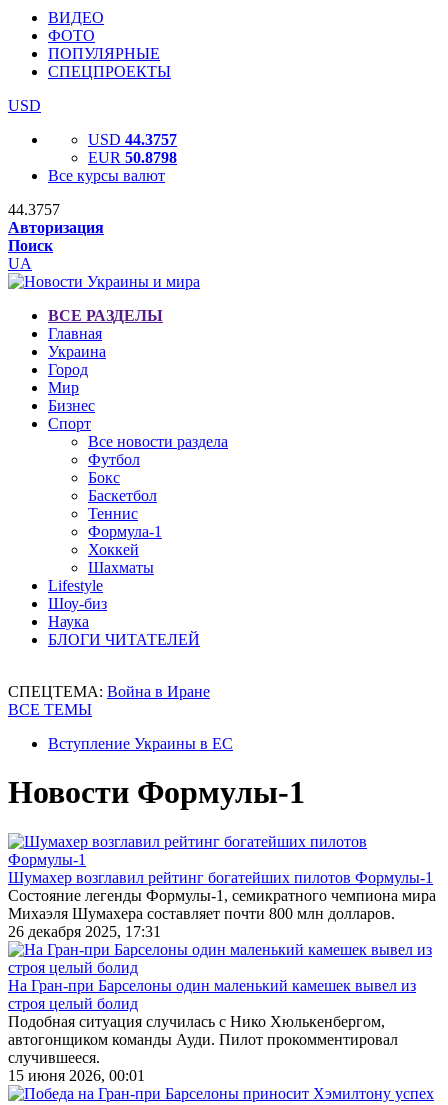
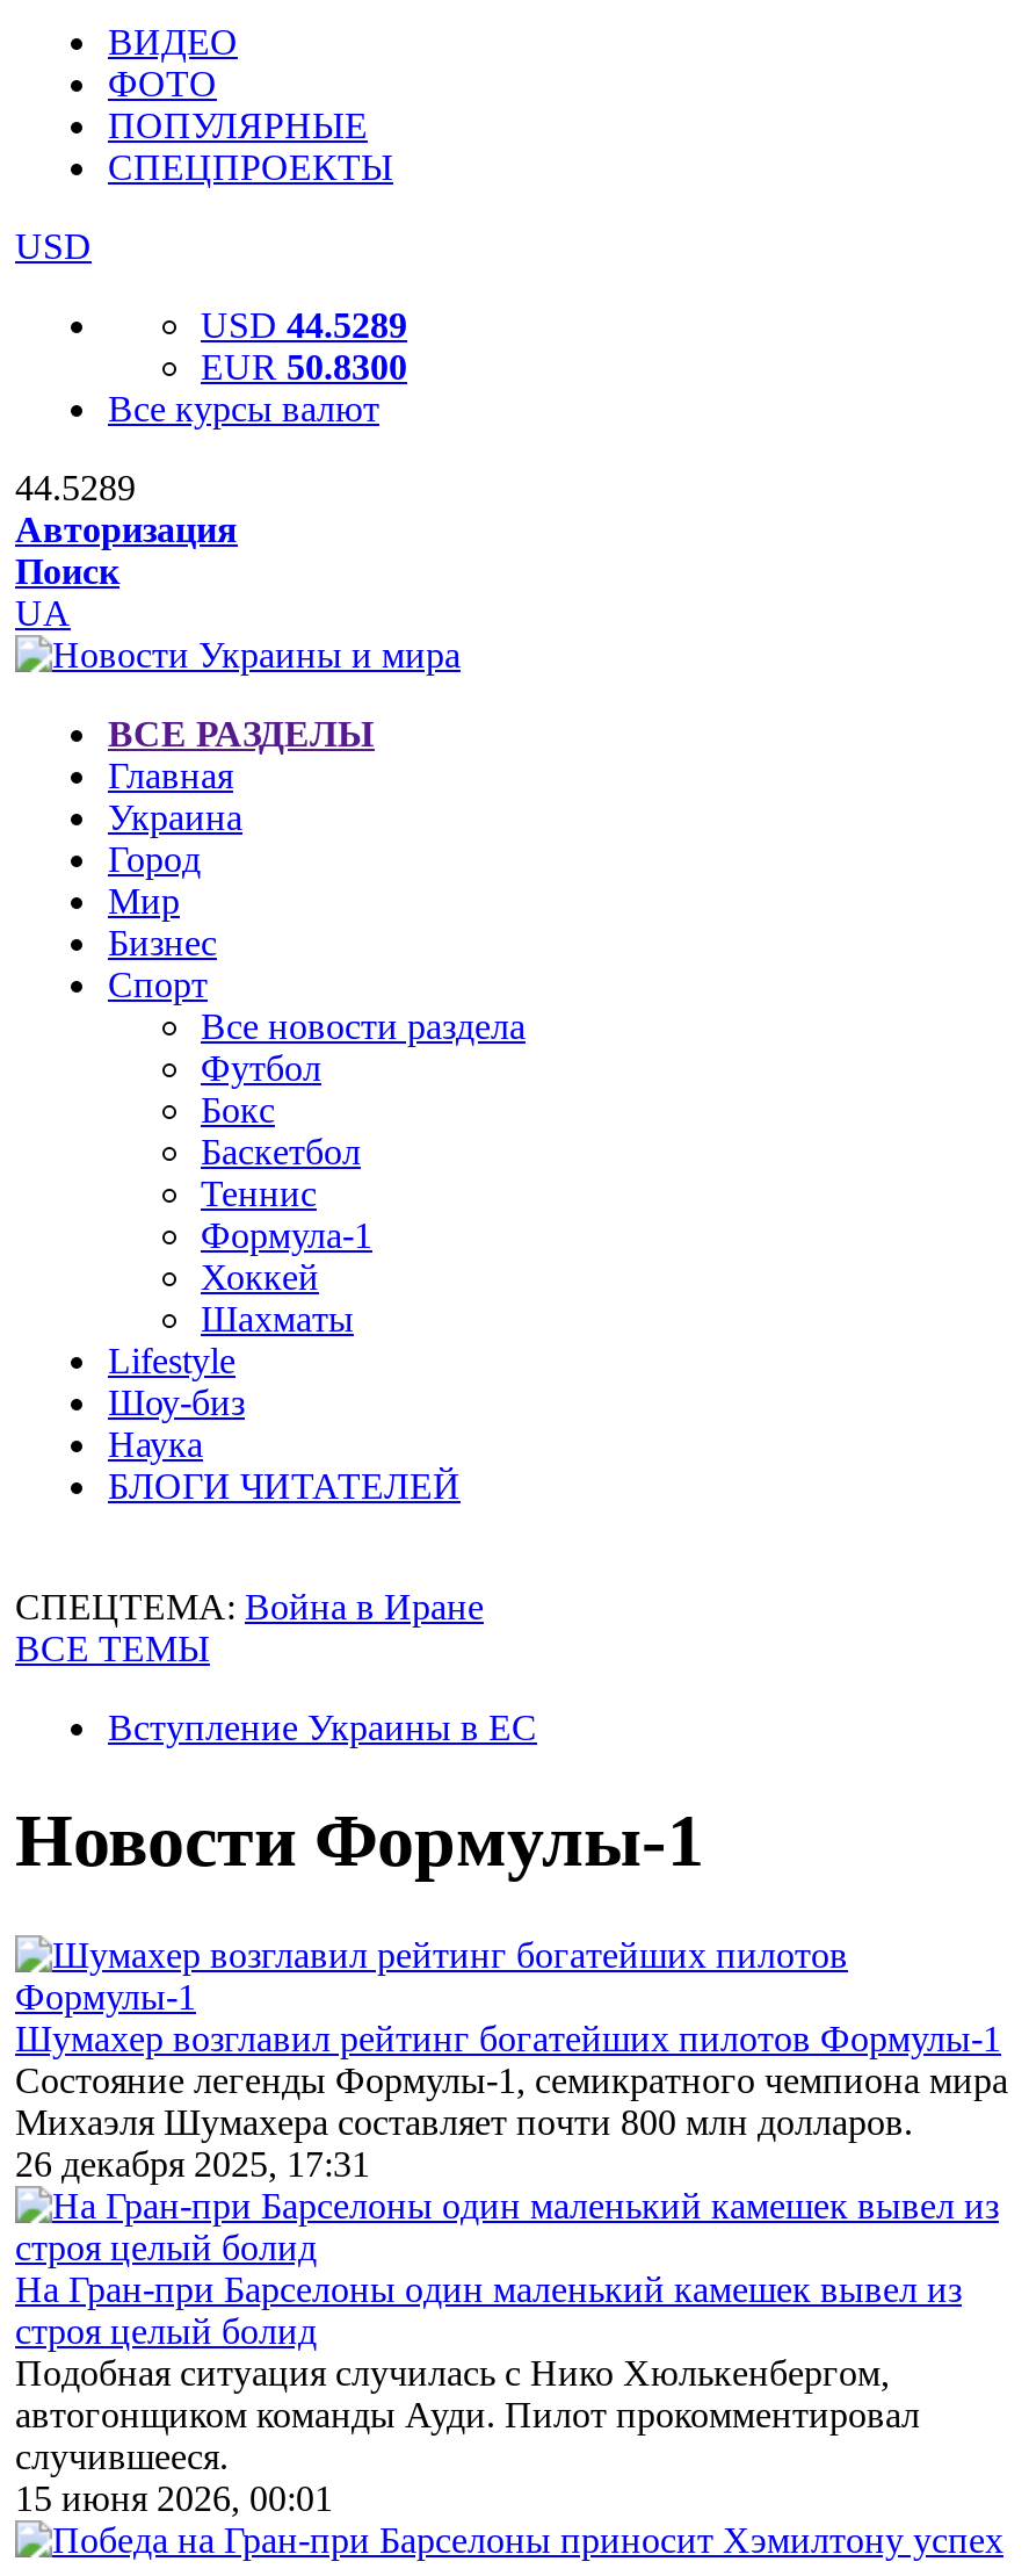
[88,131,177,148] USD 44.3757 -> [201,305,407,345] USD 44.5289
[88,149,177,166] EUR 50.8798 -> [201,347,407,387] EUR 50.8300
[8,201,60,218] 44.3757 -> [15,468,136,507] 44.5289

